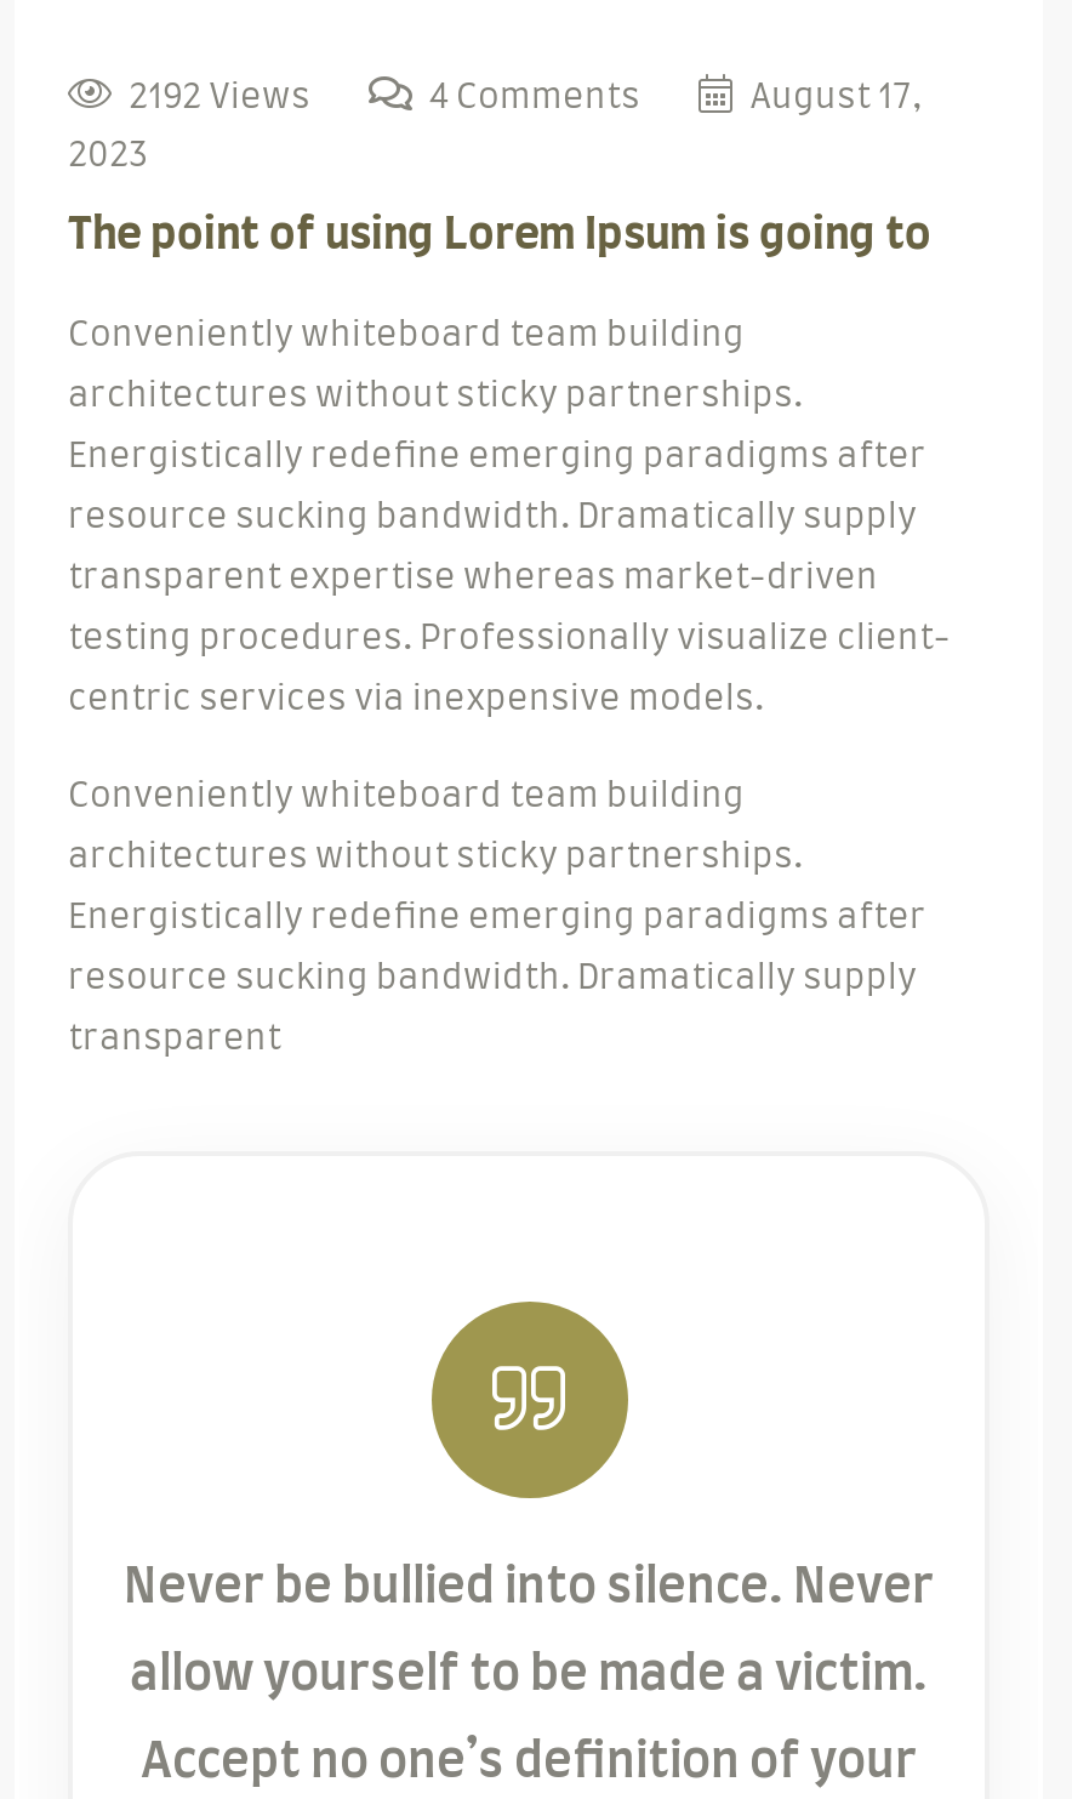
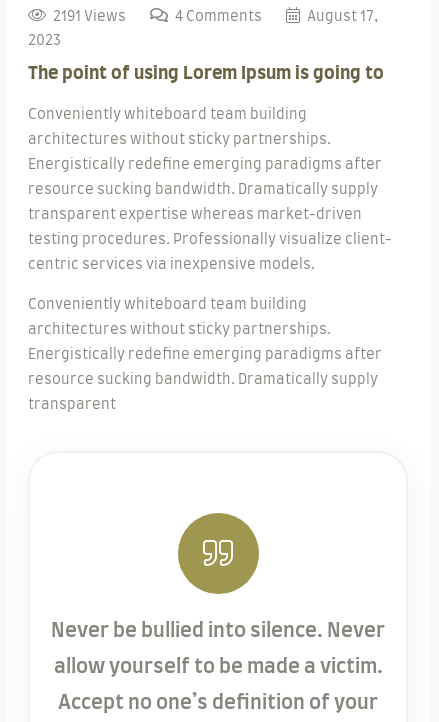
[129,81,310,115] 2192 Views -> [53,10,126,24] 2191 Views

